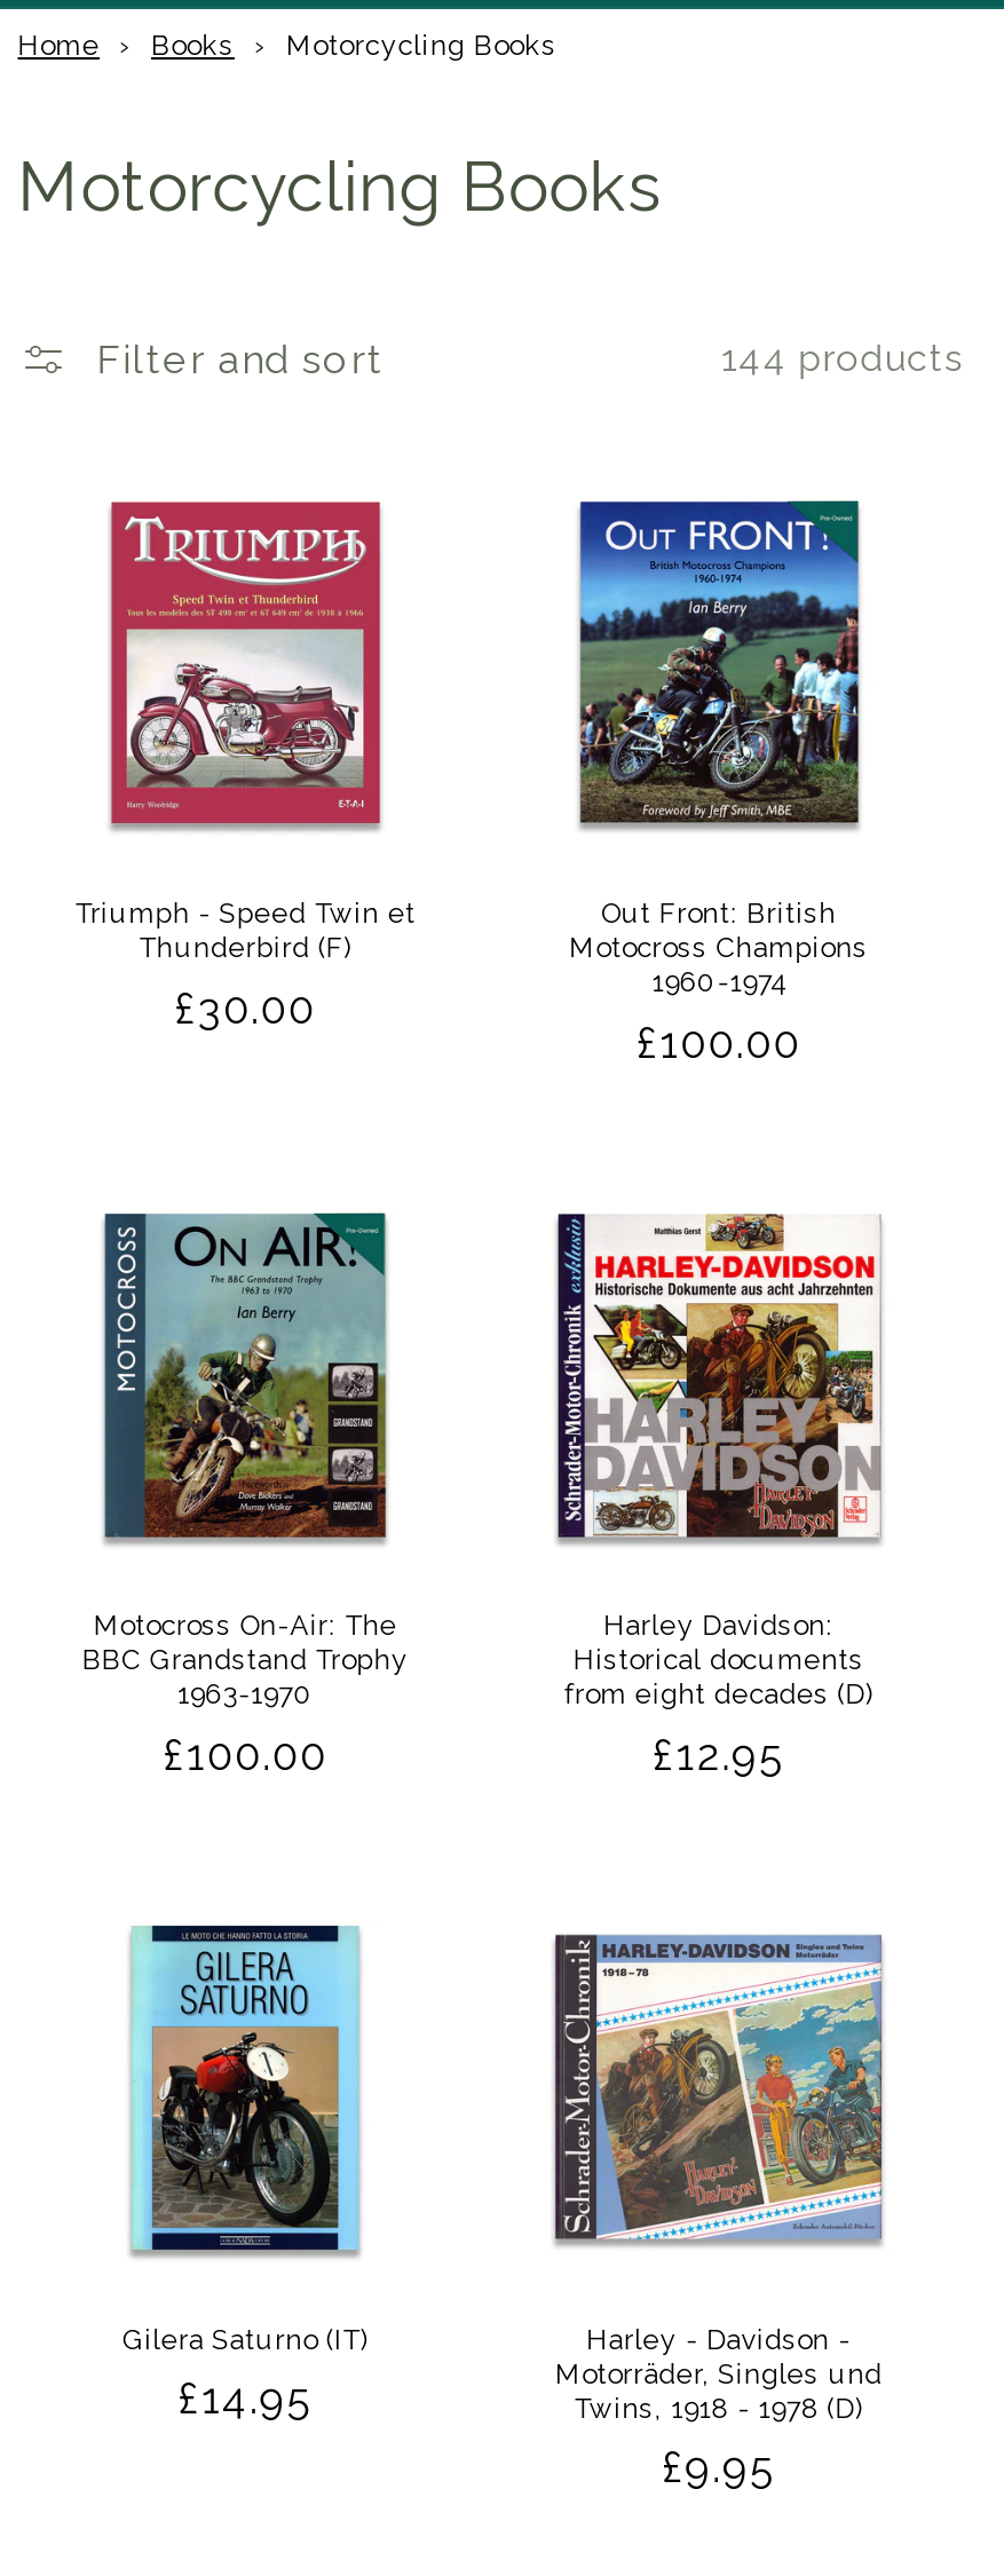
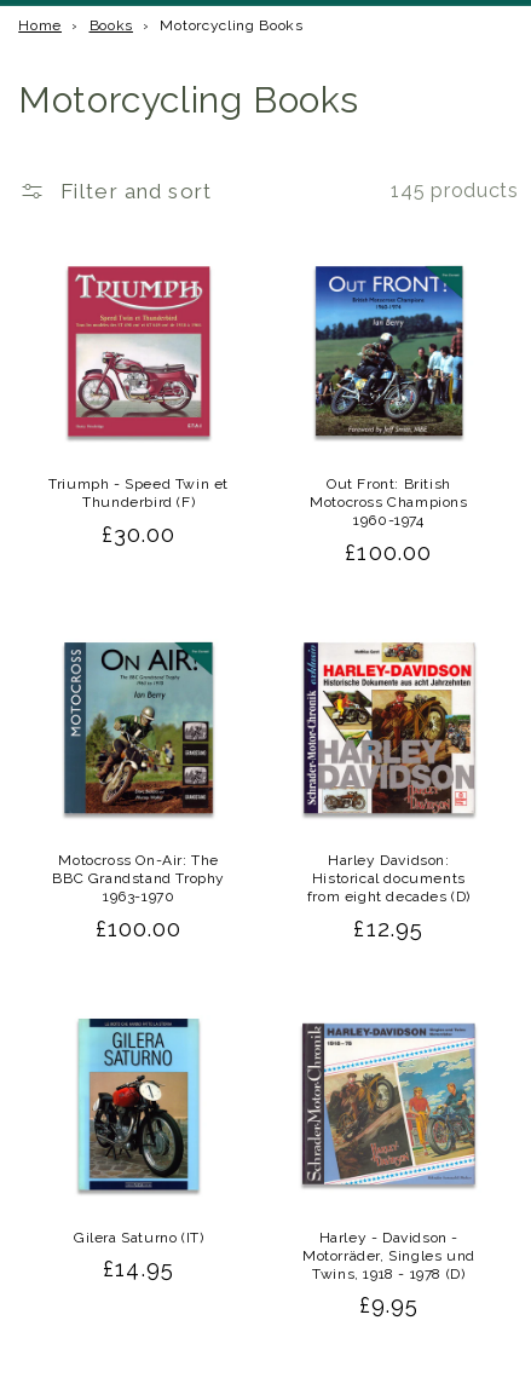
[721,337,965,380] 144 products -> [391,179,519,202] 145 products

